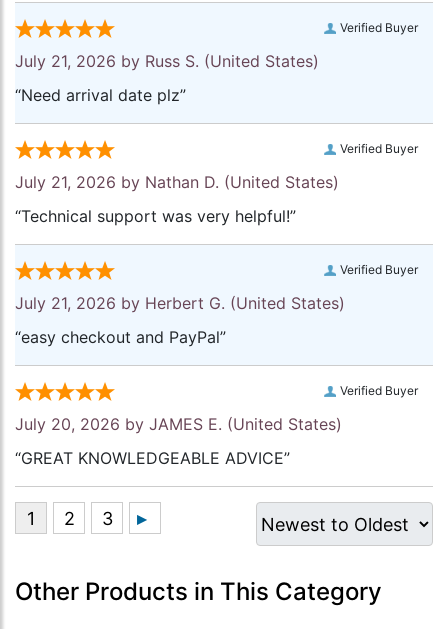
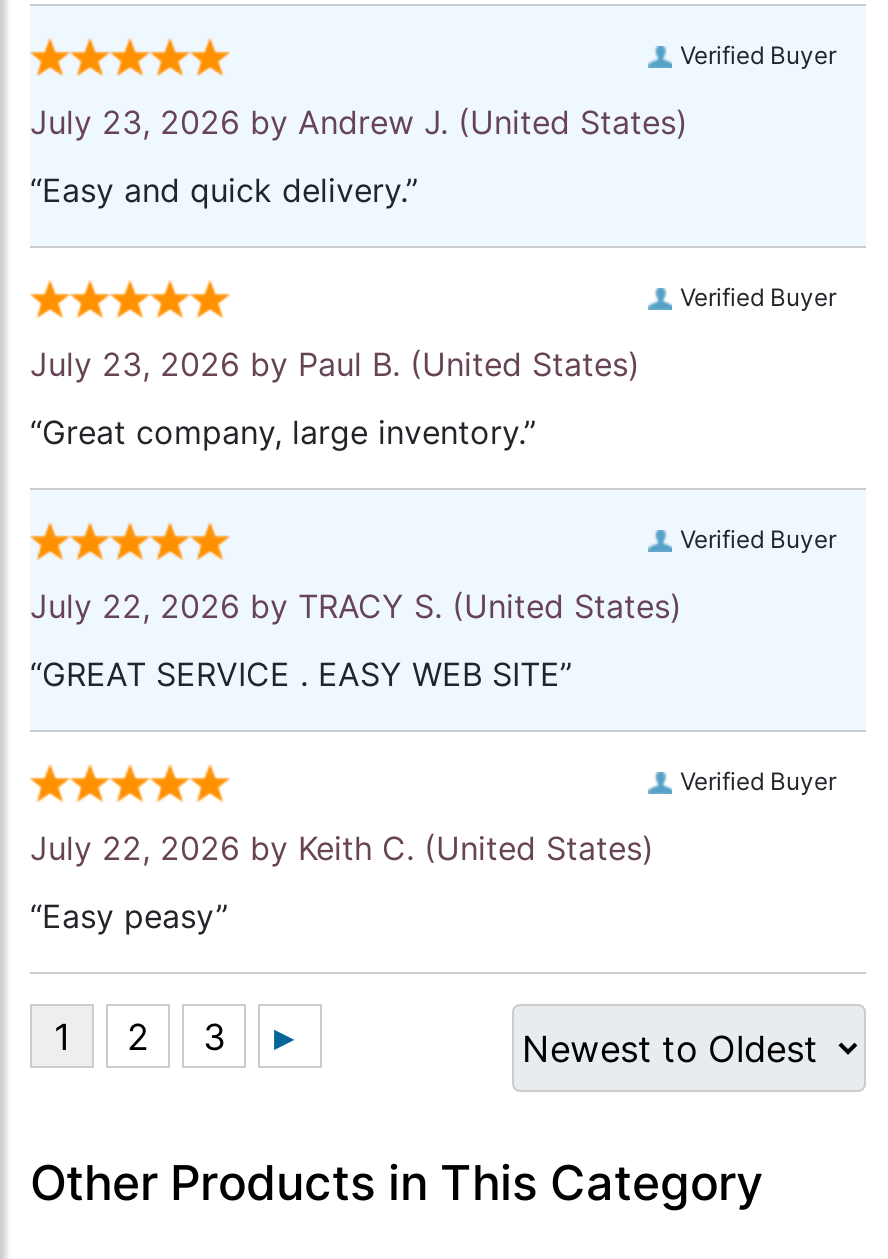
[15,51,319,71] July 21, 2026 by Russ S. (United States) -> [30,102,688,142] July 23, 2026 by Andrew J. (United States)
[15,85,186,105] “Need arrival date plz” -> [30,170,418,210] “Easy and quick delivery.”
[15,172,339,192] July 21, 2026 by Nathan D. (United States) -> [30,344,640,384] July 23, 2026 by Paul B. (United States)
[15,206,296,226] “Technical support was very helpful!” -> [30,412,536,452] “Great company, large inventory.”
[15,293,345,313] July 21, 2026 by Herbert G. (United States) -> [30,586,682,626] July 22, 2026 by TRACY S. (United States)
[15,327,226,347] “easy checkout and PayPal” -> [30,654,572,694] “GREAT SERVICE . EASY WEB SITE”
[15,414,342,434] July 20, 2026 by JAMES E. (United States) -> [30,828,654,868] July 22, 2026 by Keith C. (United States)
[15,448,290,468] “GREAT KNOWLEDGEABLE ADVICE” -> [30,896,228,936] “Easy peasy”

